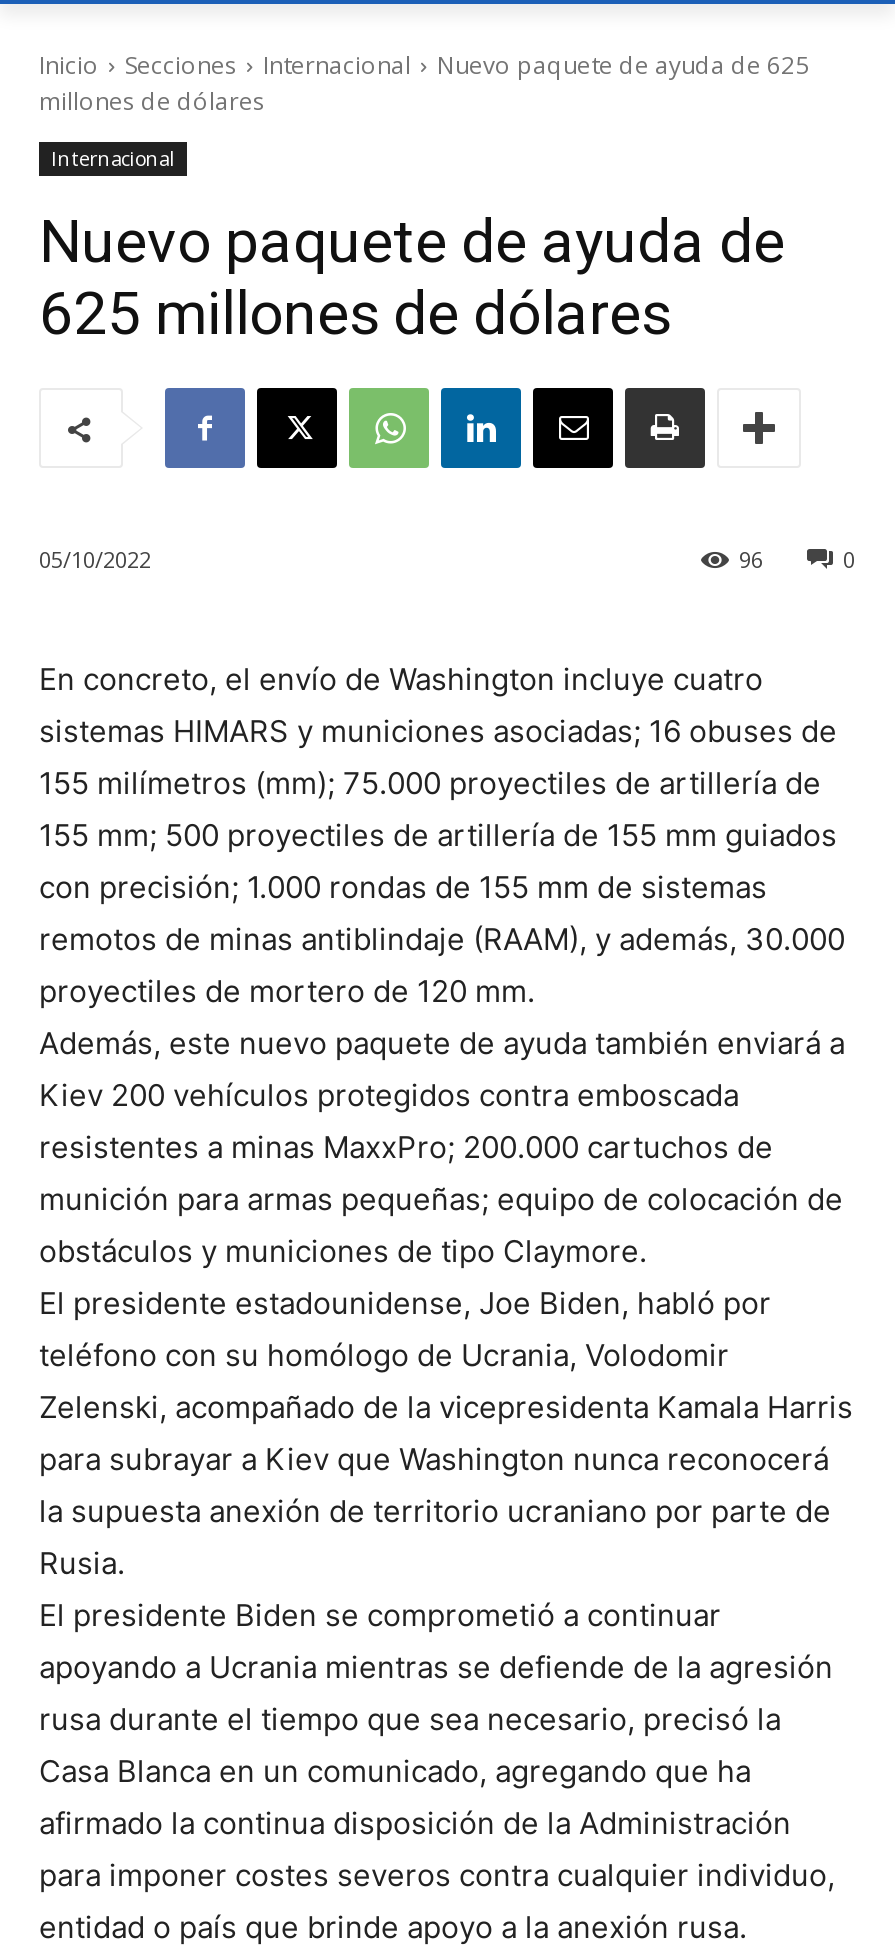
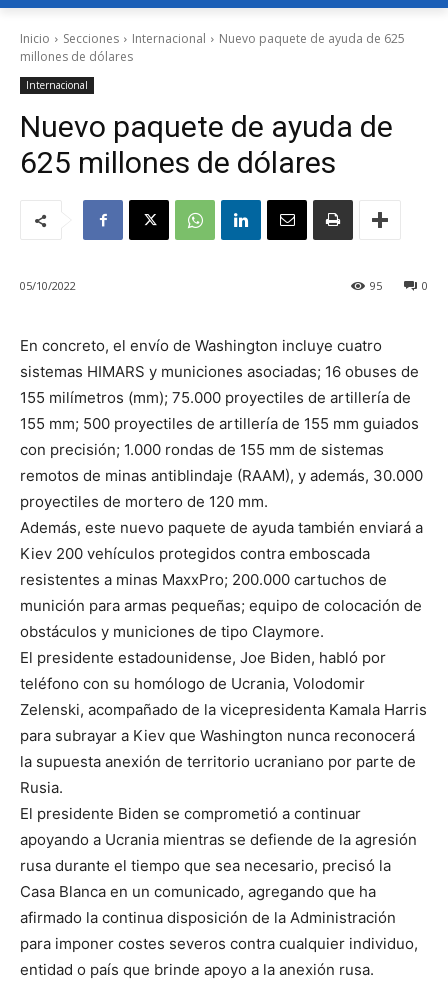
[739,544,763,574] 96 -> [370,278,382,293] 95

